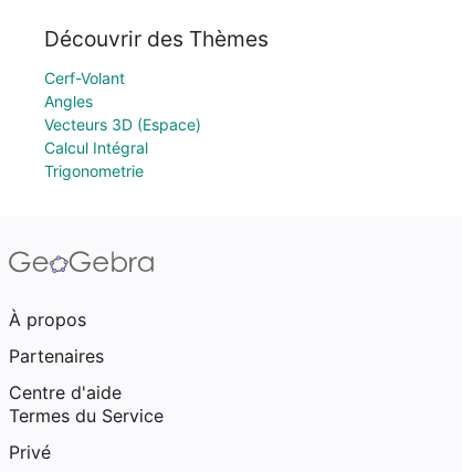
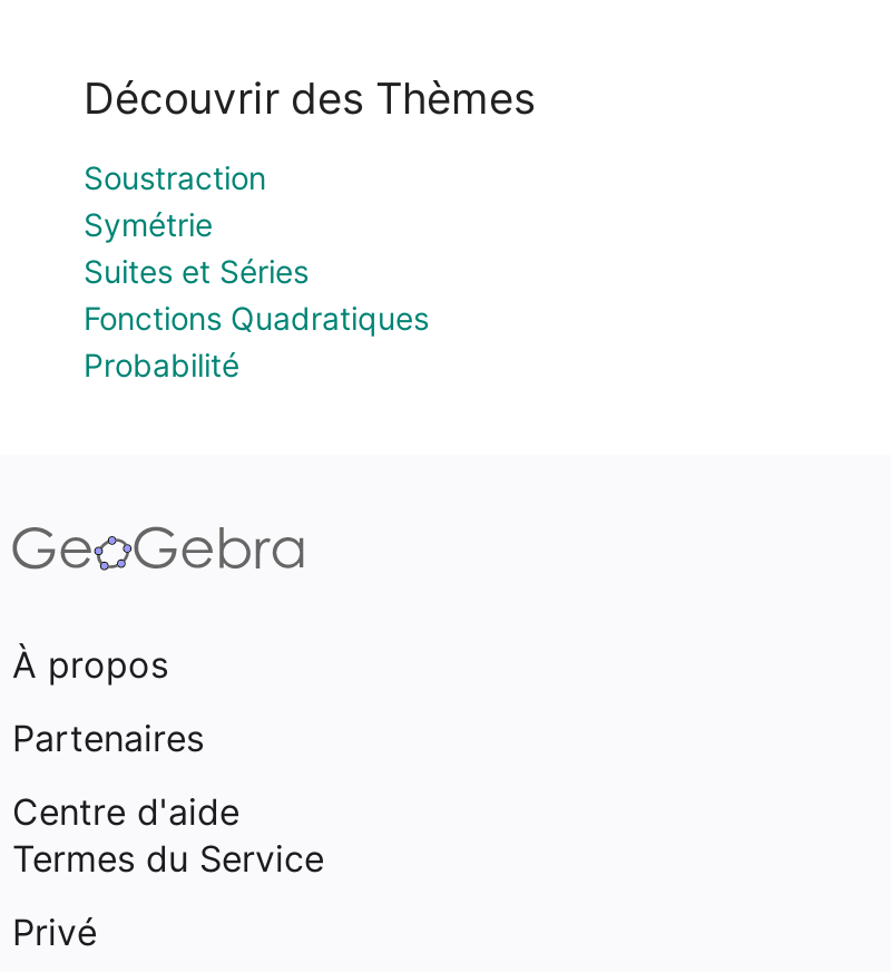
[44,69,201,180] Cerf-Volant | Angles | Vecteurs 3D (Espace) | Calcul Intégral | Trigonometrie -> [84,158,429,383] Soustraction | Symétrie | Suites et Séries | Fonctions Quadratiques | Probabilité

